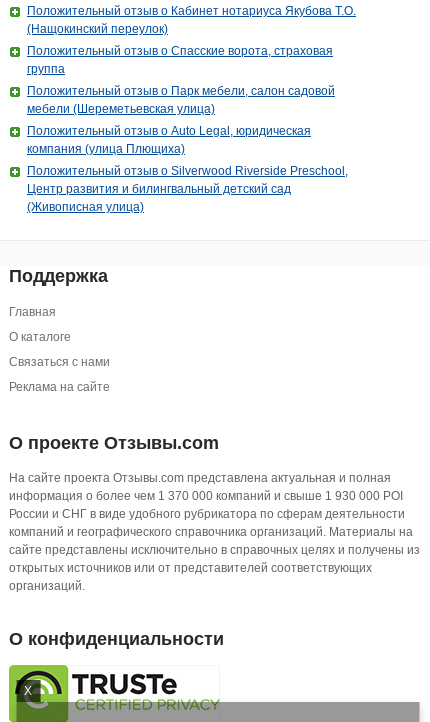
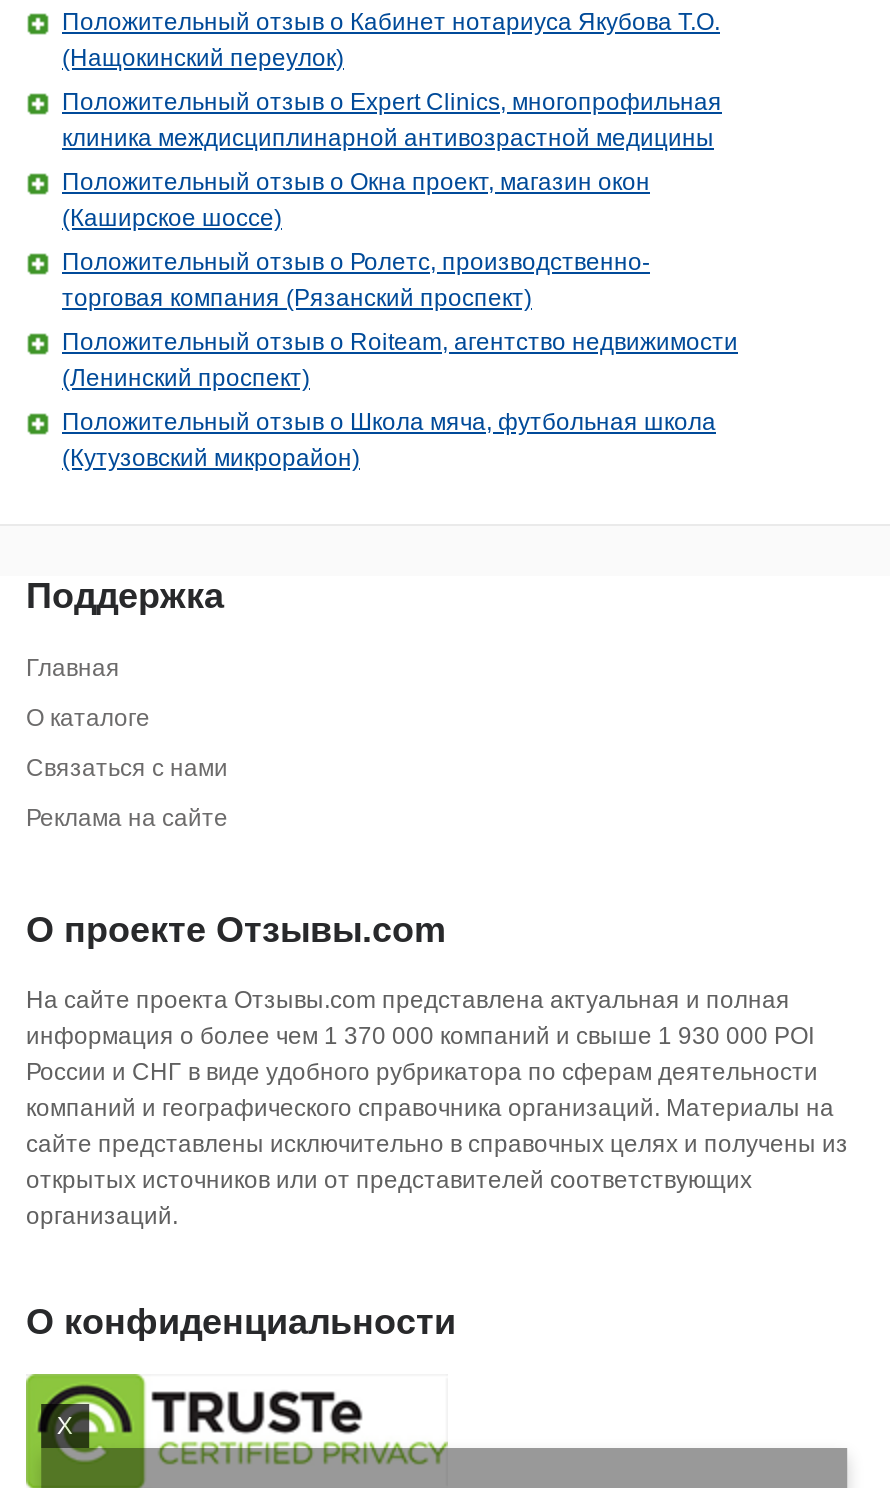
[27,44,348,214] Положительный отзыв о Спасские ворота, страховая | группа | Положительный отзыв о Парк мебели, салон садовой | мебели (Шереметьевская улица) | Положительный отзыв о Auto Legal, юридическая | компания (улица Плющиха) | Положительный отзыв о Silverwood Riverside Preschool, | Центр развития и билингвальный детский сад | (Живописная улица) -> [62,88,738,472] Положительный отзыв о Expert Clinics, многопрофильная | клиника междисциплинарной антивозрастной медицины | Положительный отзыв о Окна проект, магазин окон | (Каширское шоссе) | Положительный отзыв о Ролетс, производственно- | торговая компания (Рязанский проспект) | Положительный отзыв о Roiteam, агентство недвижимости | (Ленинский проспект) | Положительный отзыв о Школа мяча, футбольная школа | (Кутузовский микрорайон)

